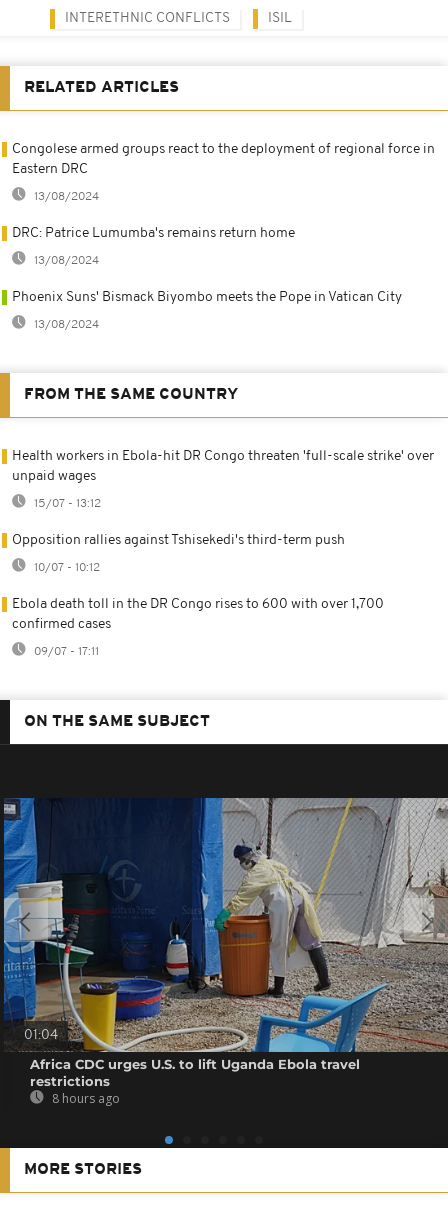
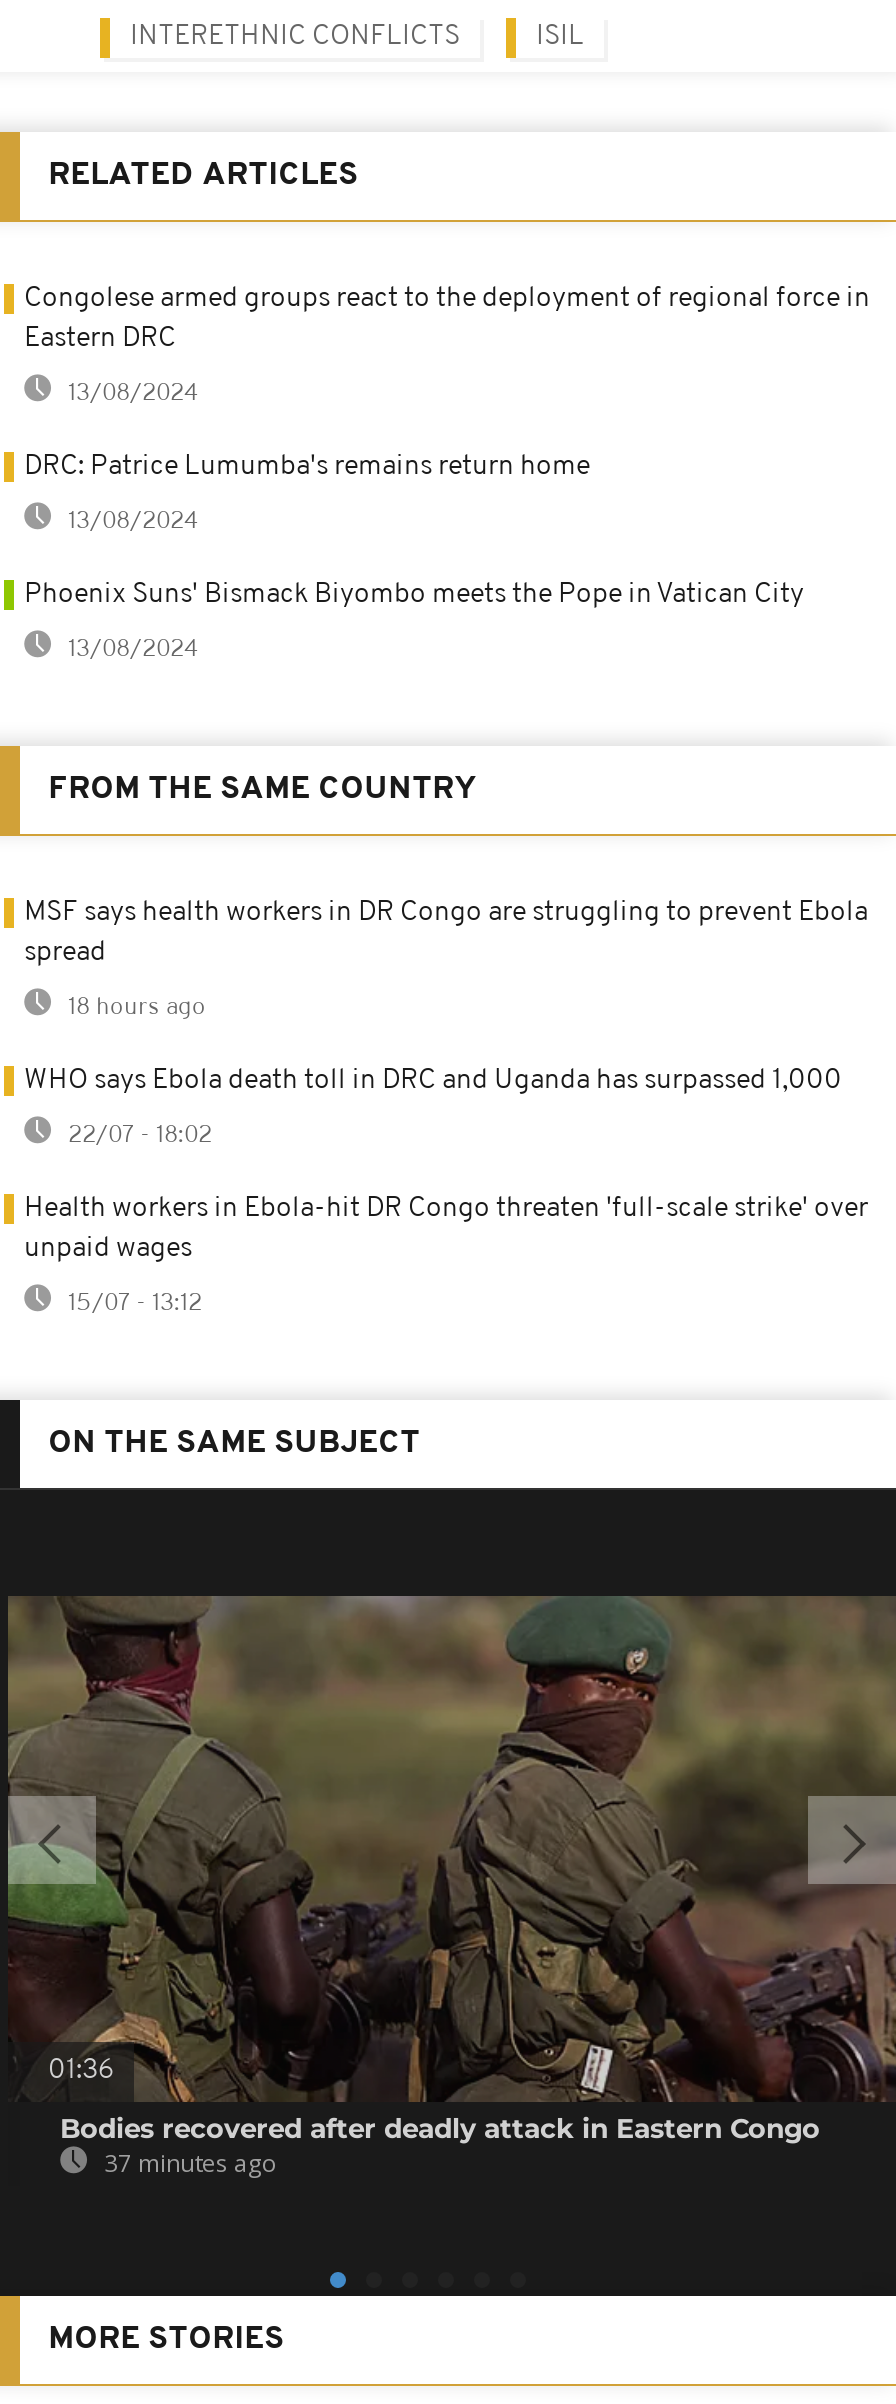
none -> [24,898,868,1148] MSF says health workers in DR Congo are struggling to prevent Ebola | spread | 18 hours ago | WHO says Ebola death toll in DRC and Uganda has surpassed 1,000 | 22/07 - 18:02
moved [12,449,434,510] -> [24,1194,868,1316]: Health workers in Ebola-hit DR Congo threaten 'full-scale strike' over | unpaid wages | 15/07 - 13:12
[12,533,384,658] Opposition rallies against Tshisekedi's third-term push | 10/07 - 10:12 | Ebola death toll in the DR Congo rises to 600 with over 1,700 | confirmed cases | 09/07 - 17:11 -> none
[3,797,445,1053] [image] | 01:04 -> [8,1594,890,2104] [image] | 01:36
[30,1056,360,1107] Africa CDC urges U.S. to lift Uganda Ebola travel | restrictions | 8 hours ago -> [60,2112,820,2180] Bodies recovered after deadly attack in Eastern Congo | 37 minutes ago

